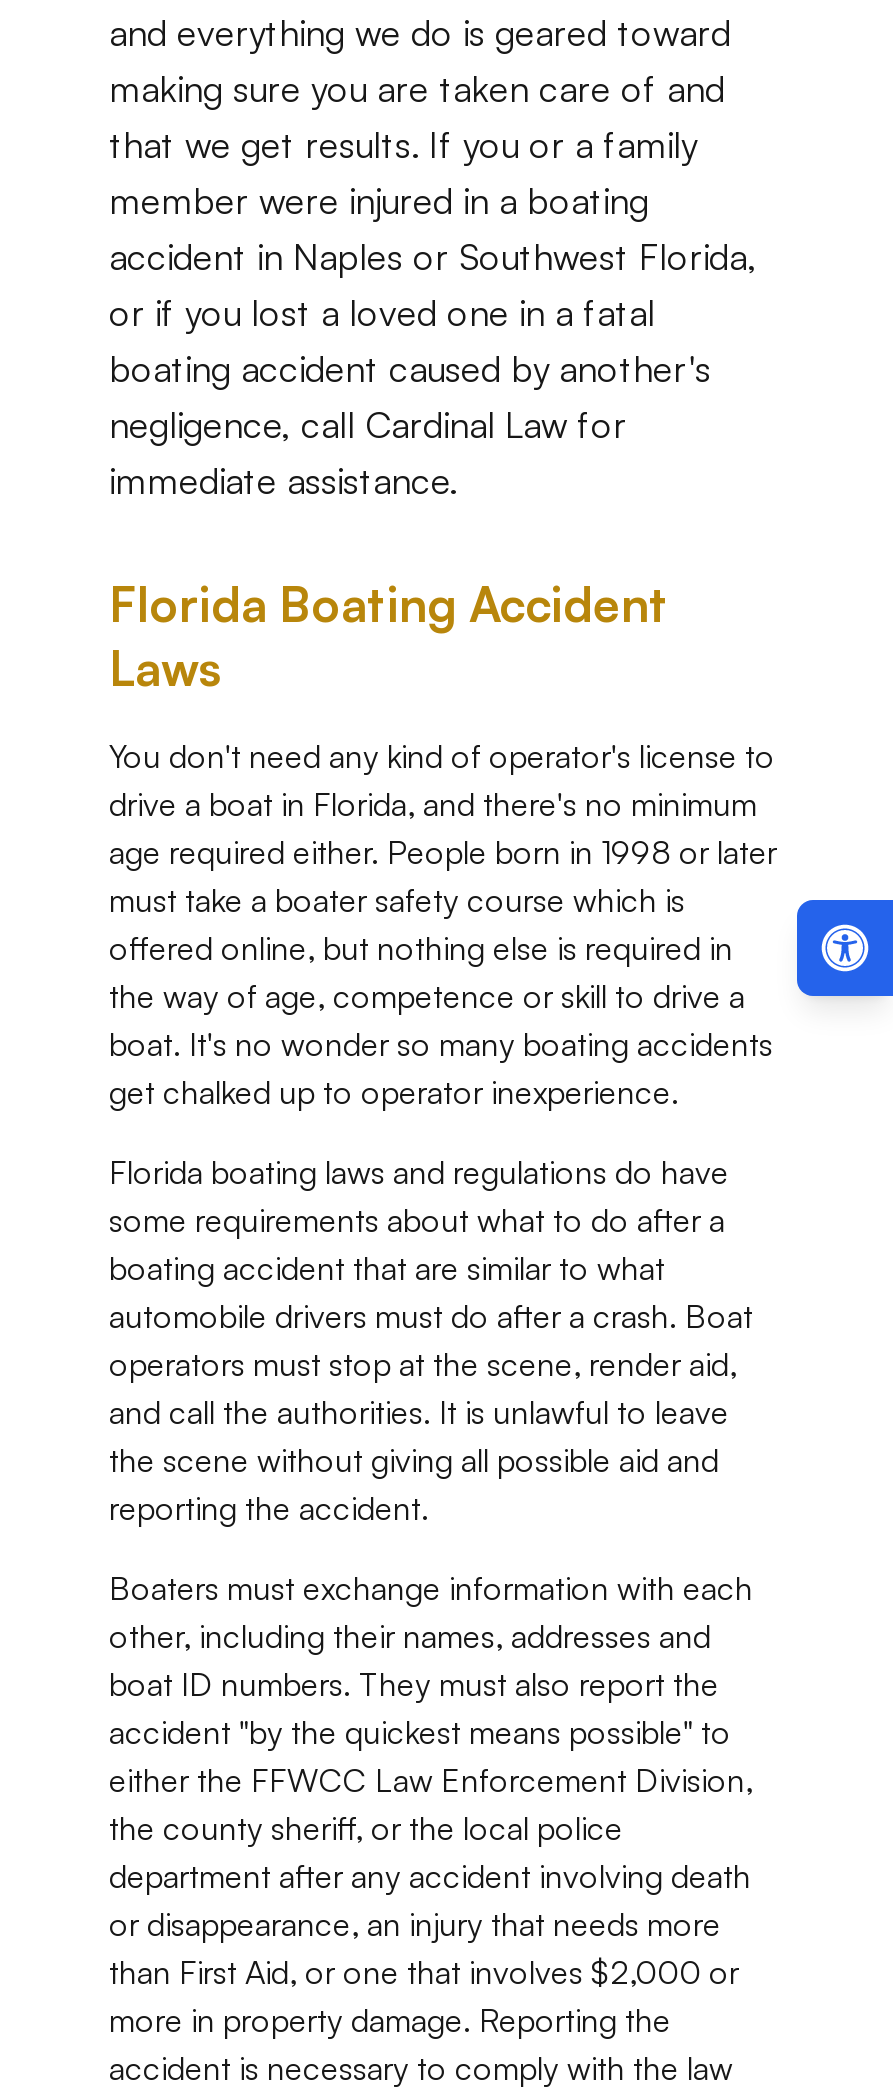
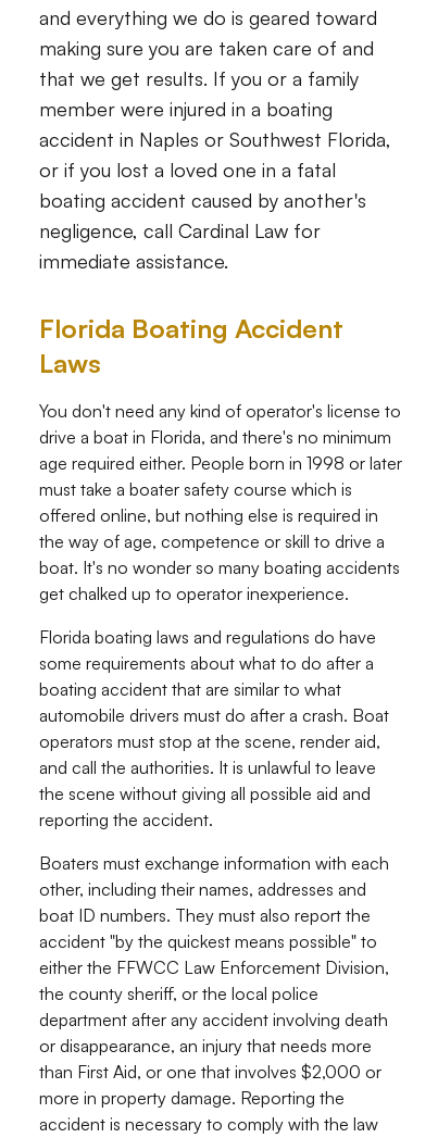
[793,898,887,1006] [image] -> none

